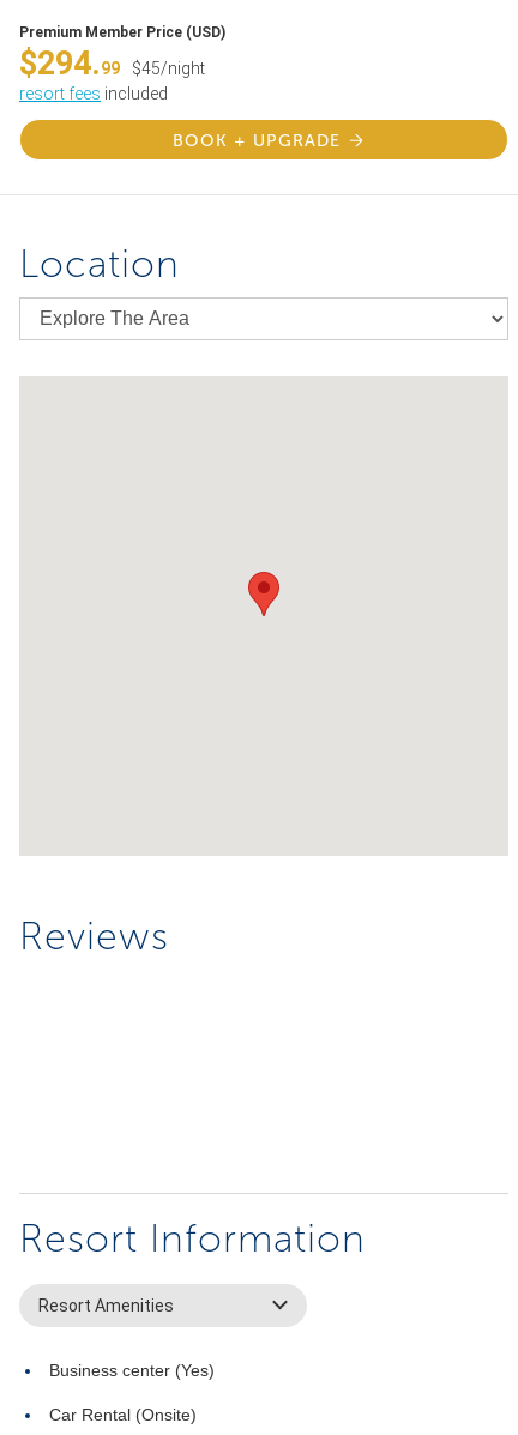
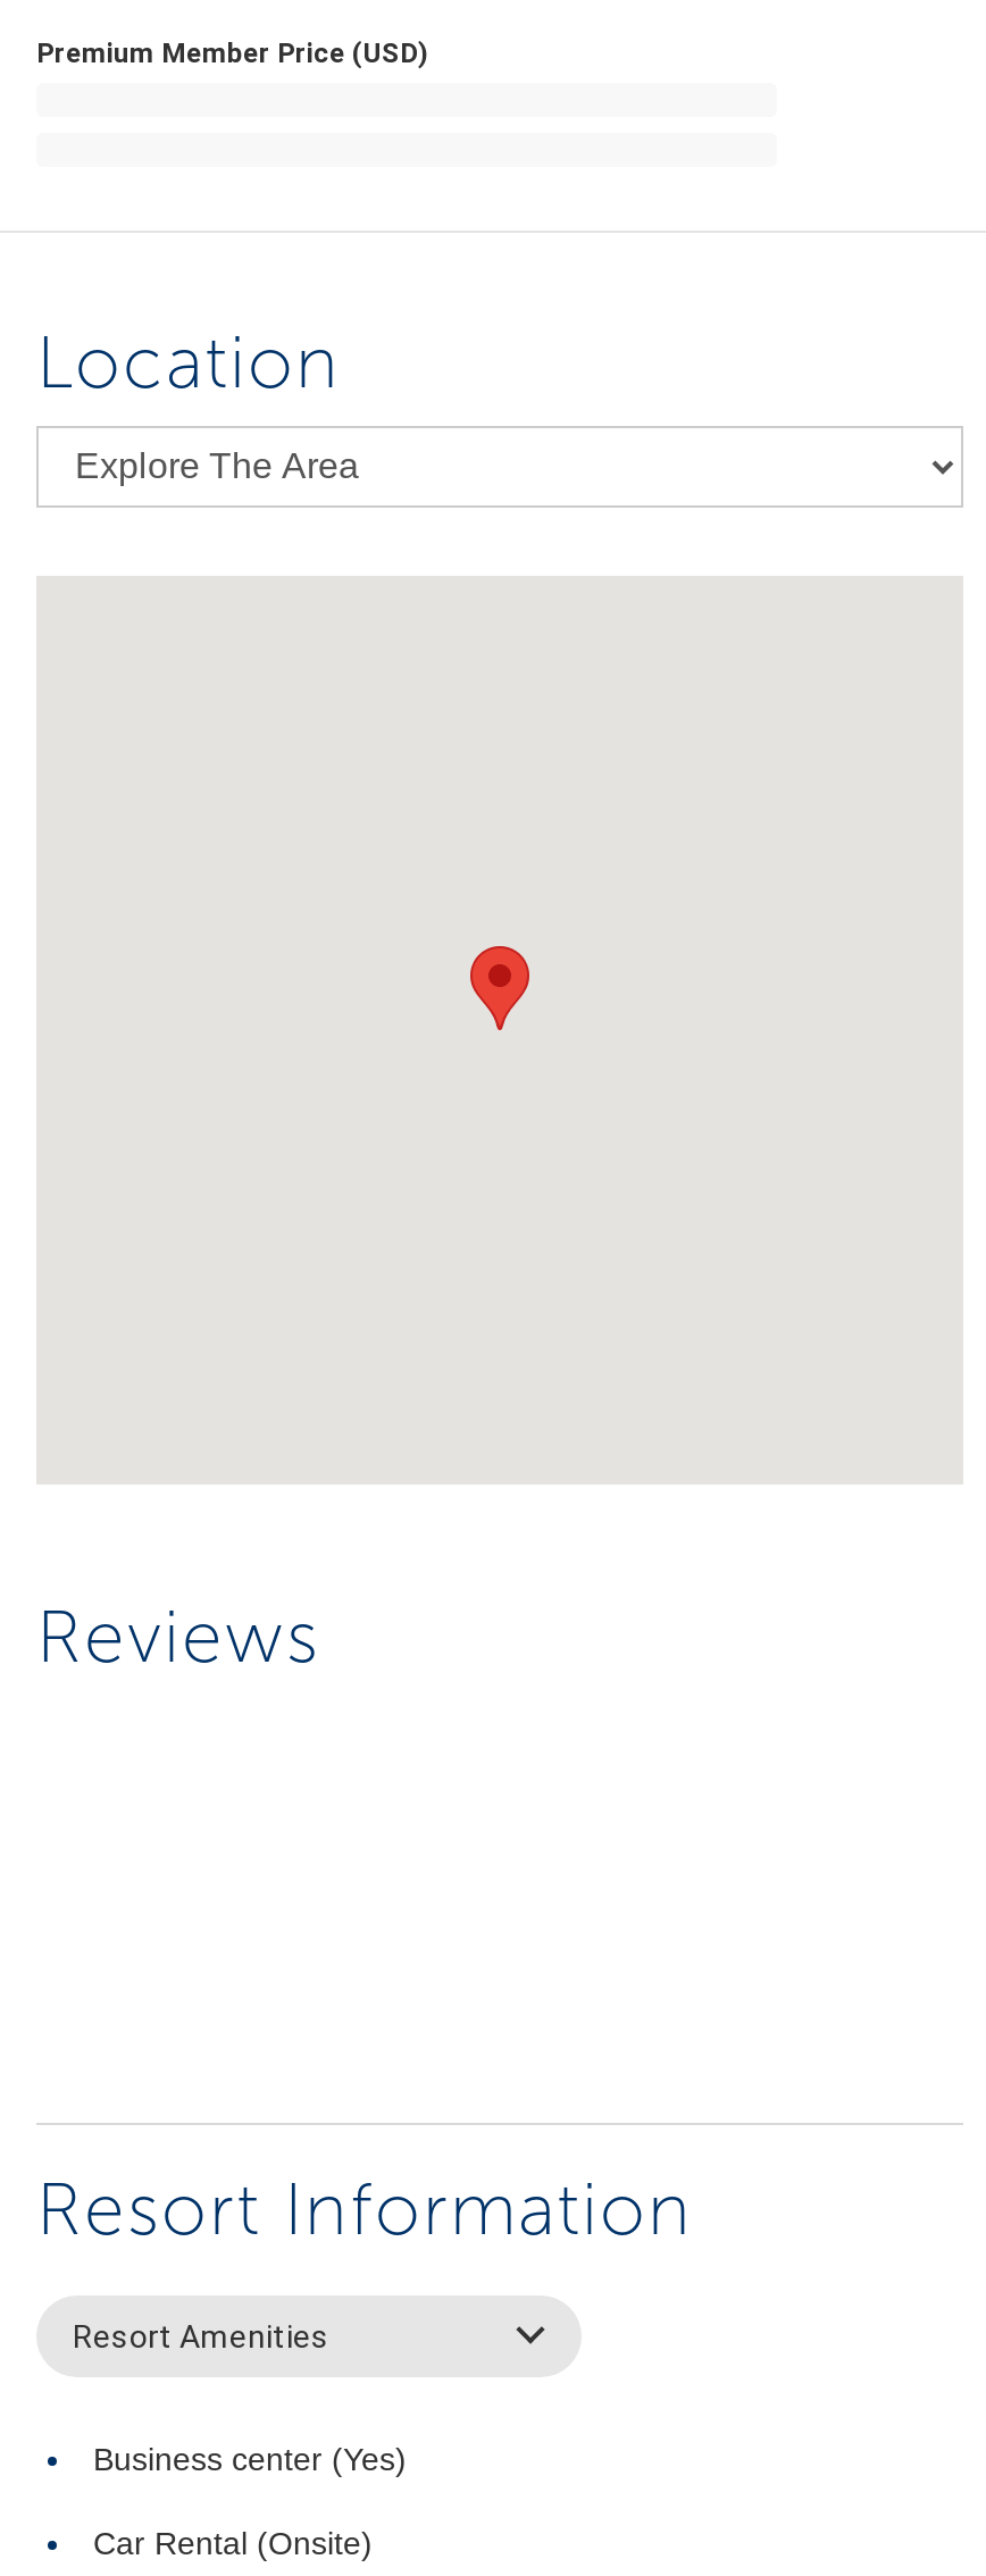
[19,44,341,151] $294.99 | $45/night | resort fees included | BOOK + UPGRADE -> none

